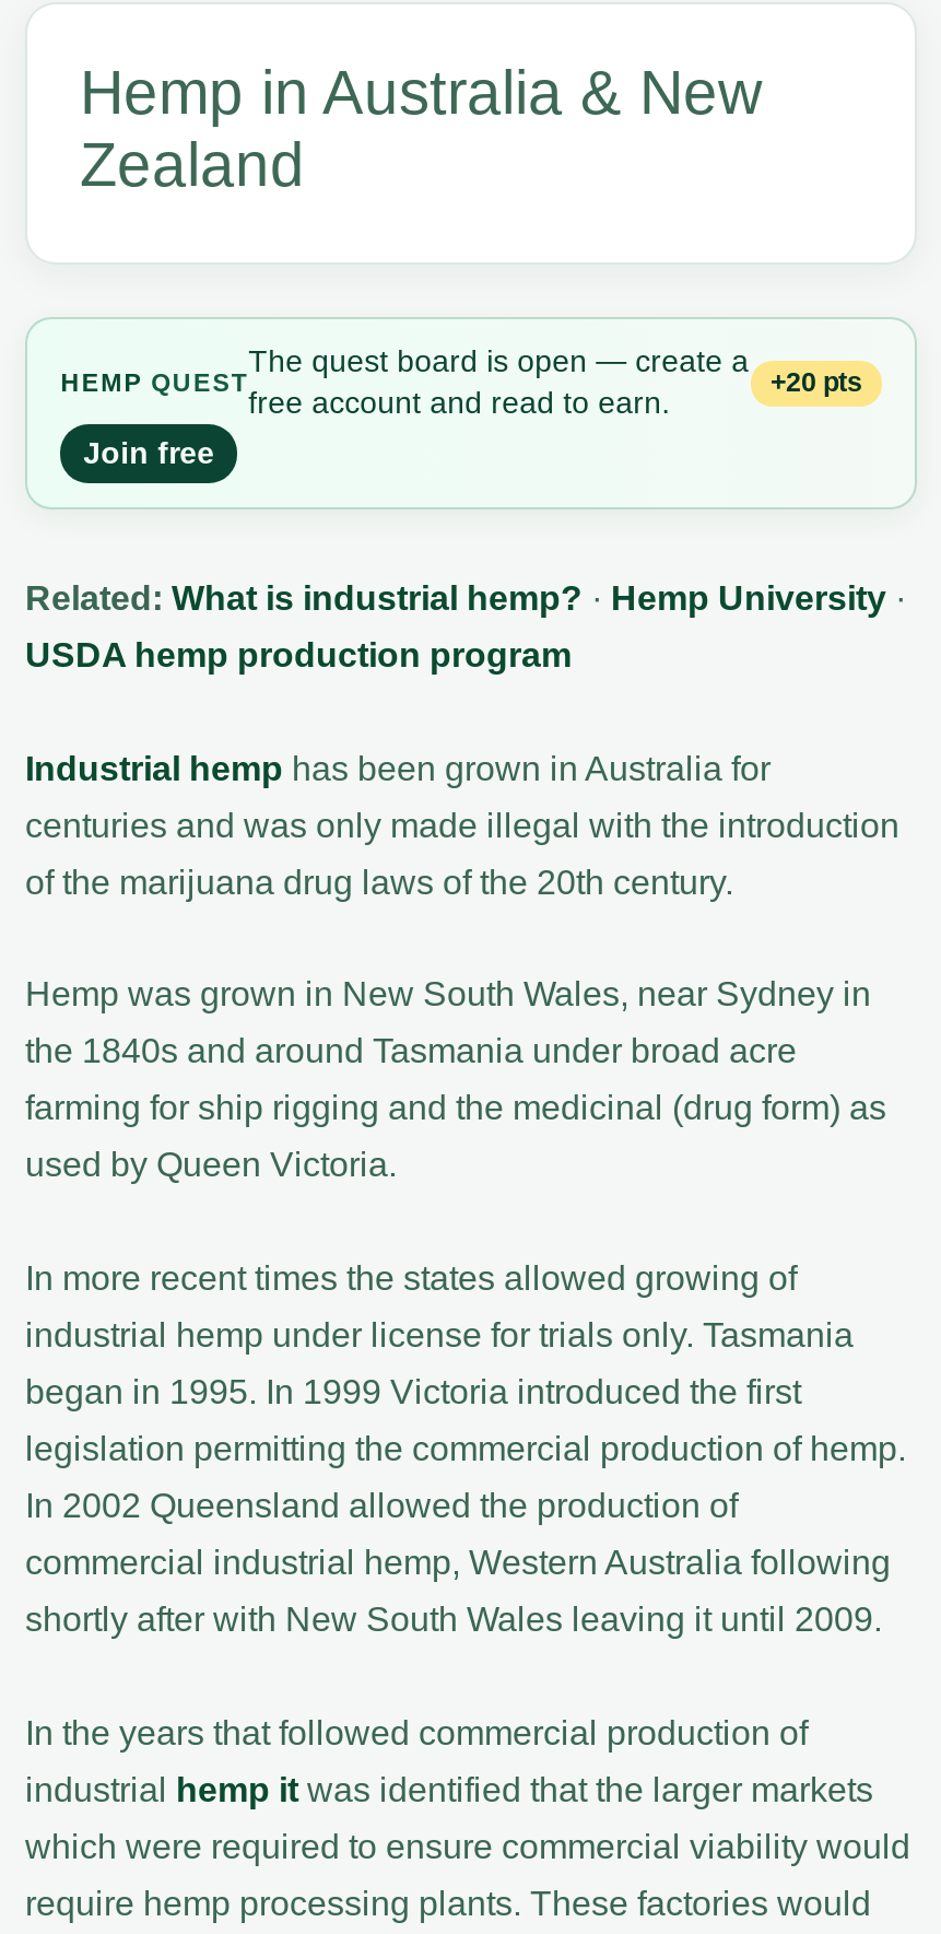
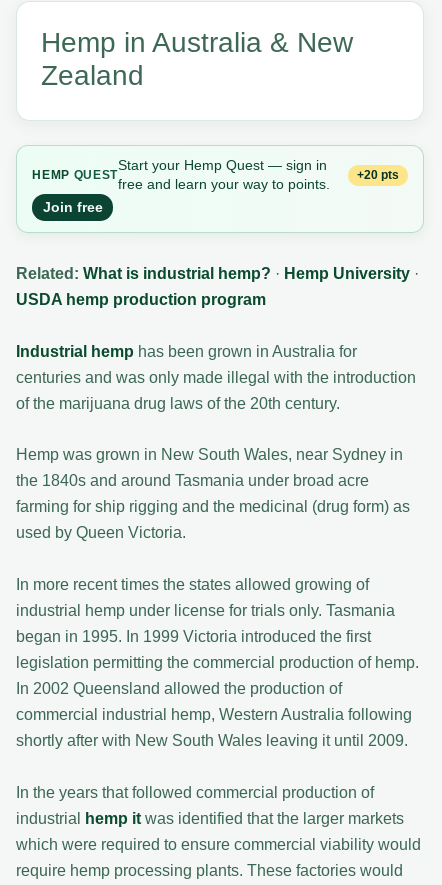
[248,344,749,420] The quest board is open — create a | free account and read to earn. -> [118,157,330,192] Start your Hemp Quest — sign in | free and learn your way to points.

